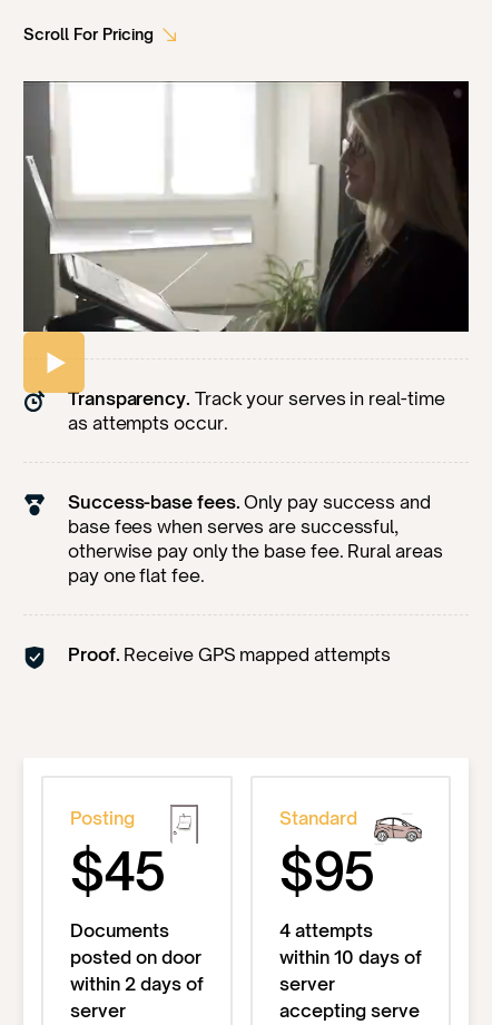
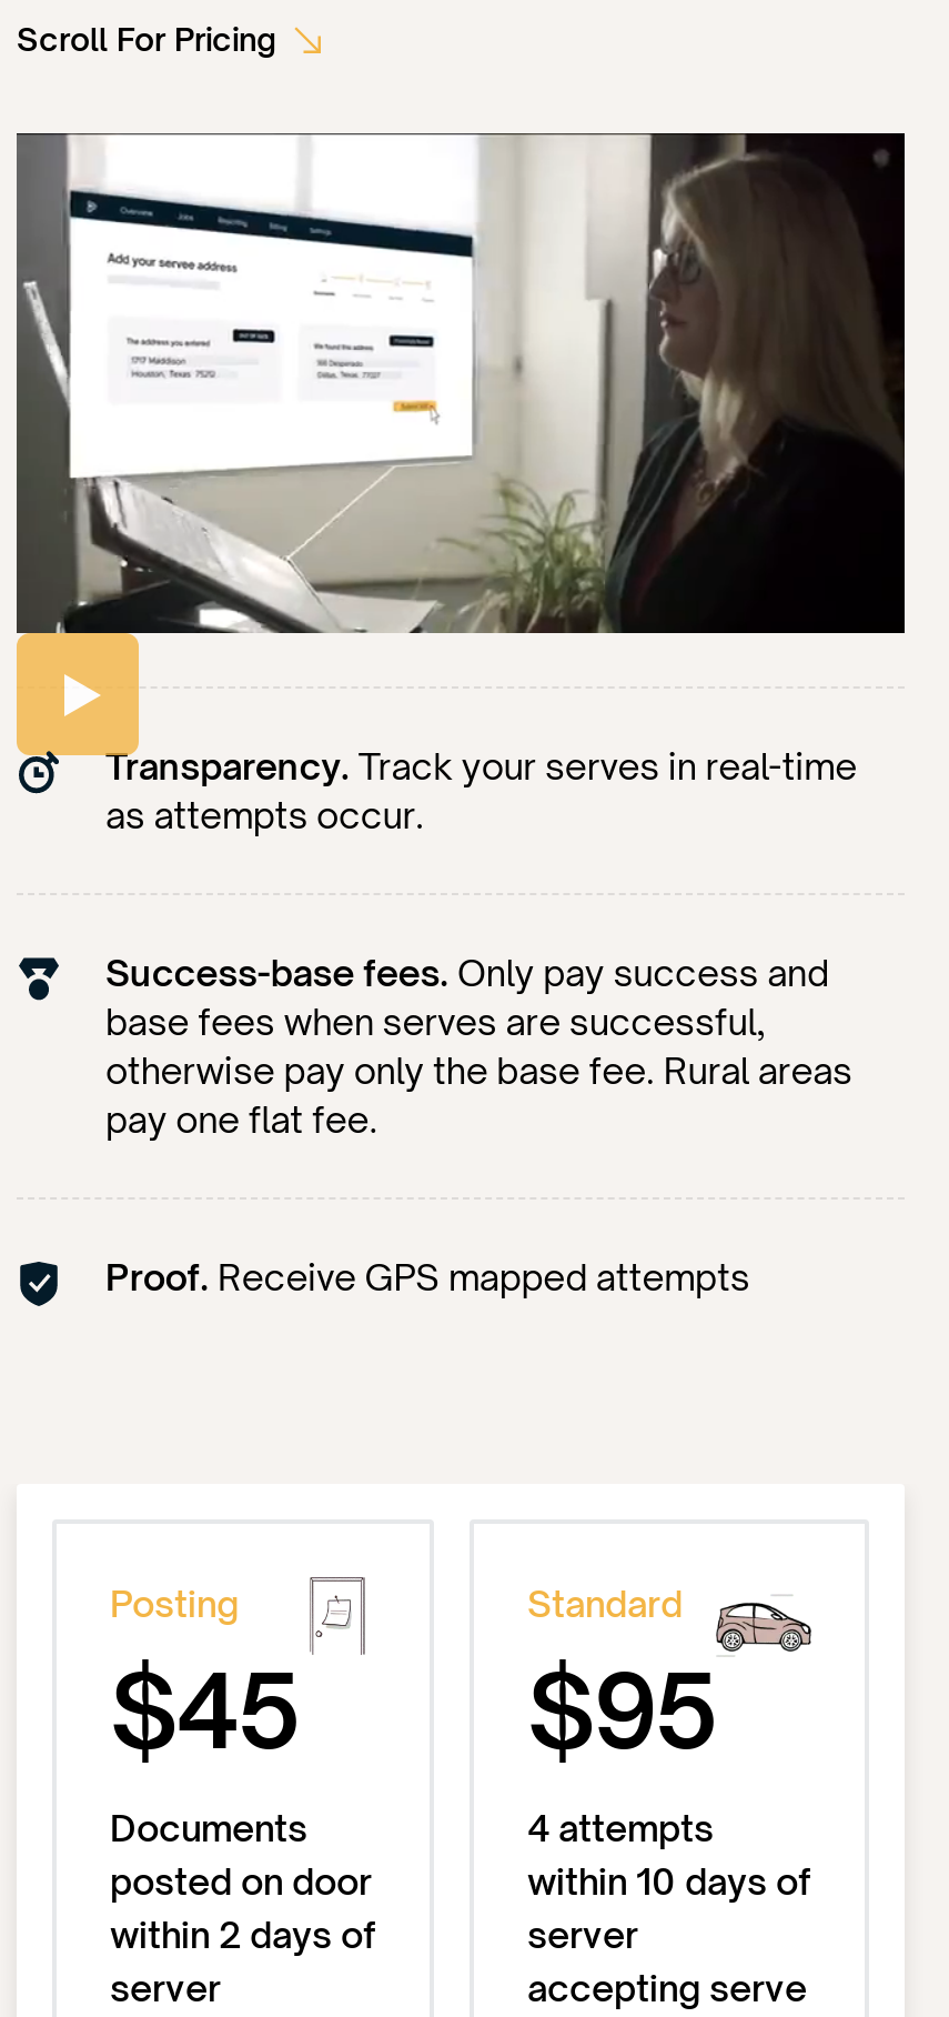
[47,109,255,239] [image] -> [68,189,478,446] [image]

